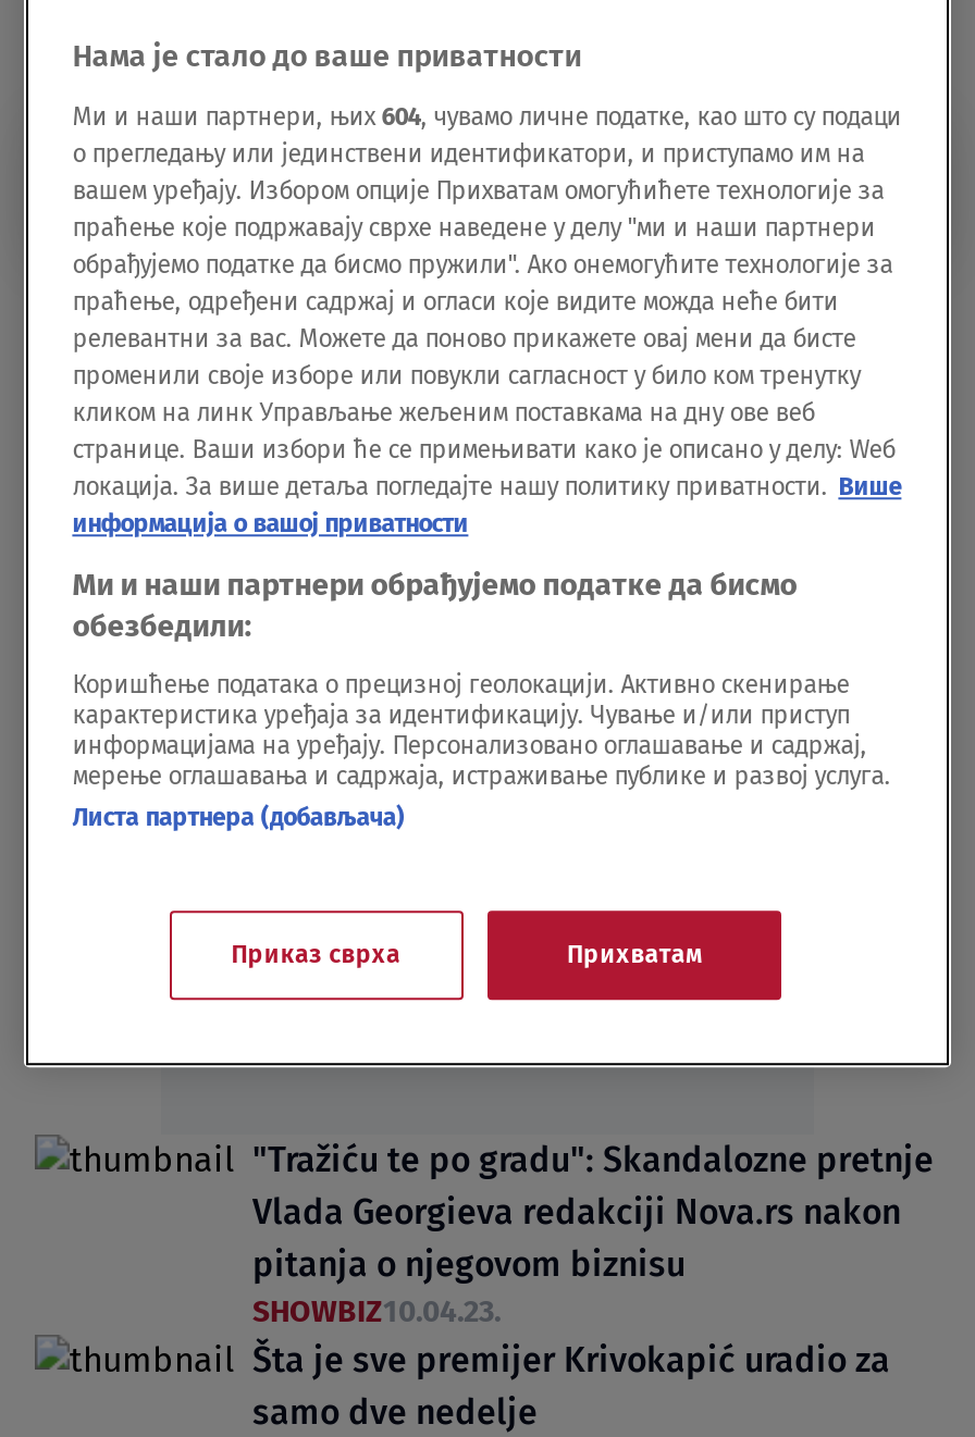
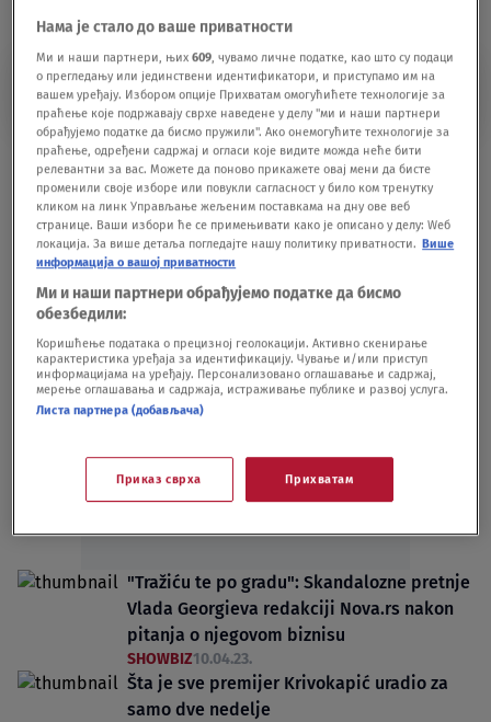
[72,101,901,131] Ми и наши партнери, њих 604, чувамо личне податке, као што су подаци -> [36,49,454,65] Ми и наши партнери, њих 609, чувамо личне податке, као што су подаци

